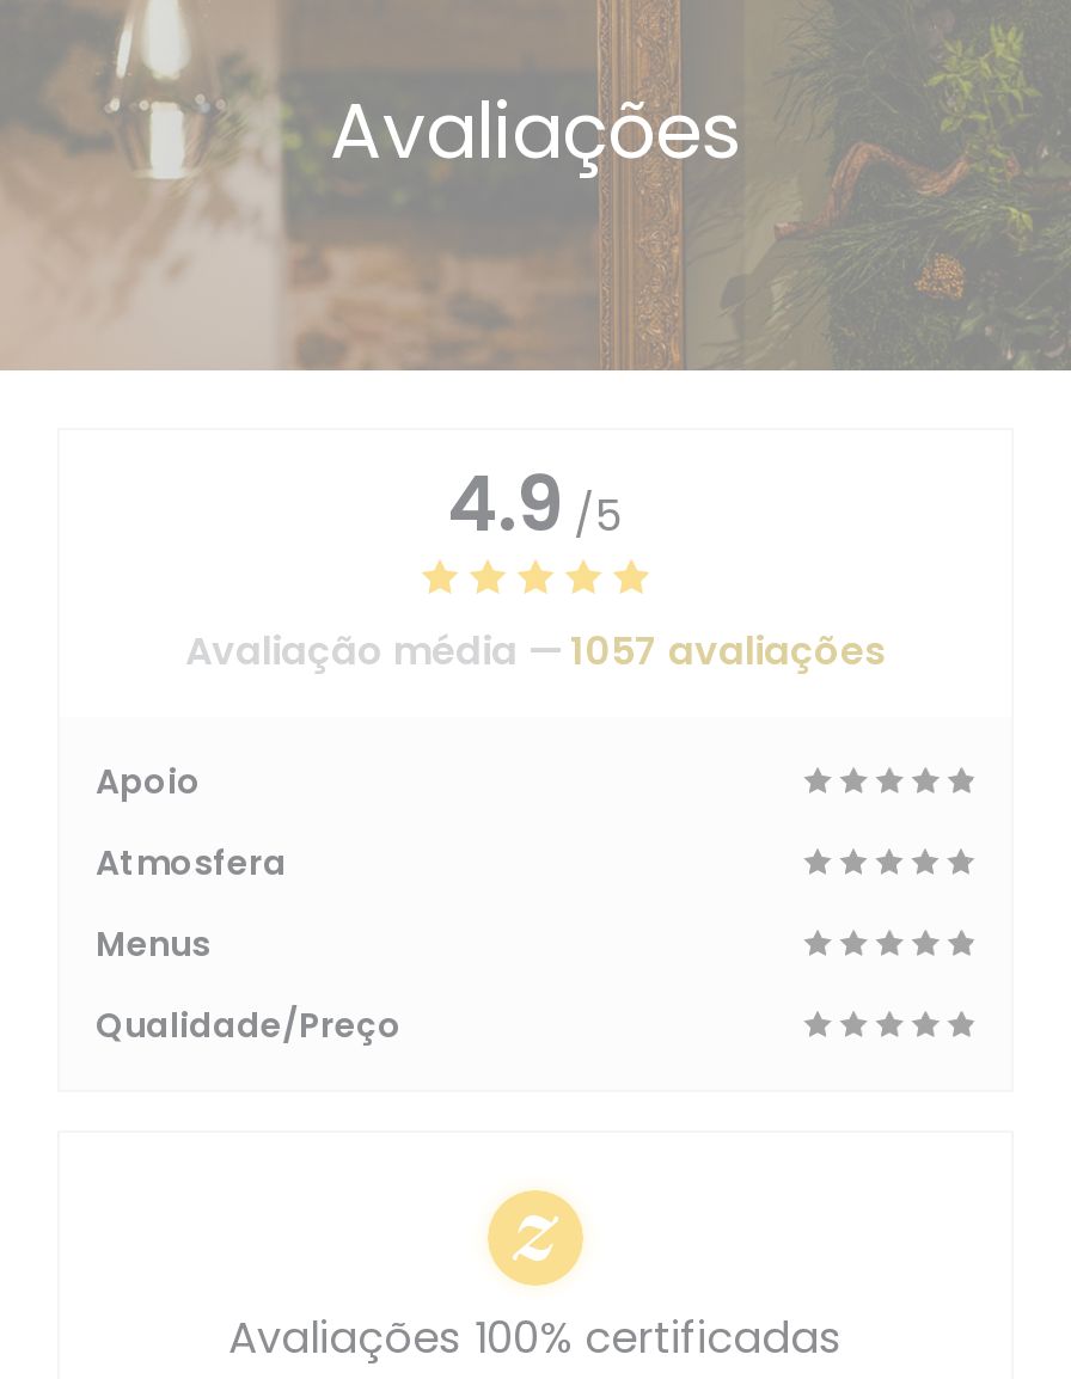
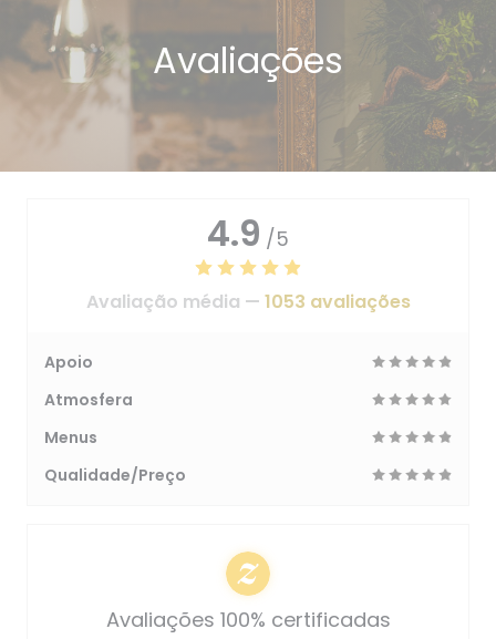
[185,624,886,679] Avaliação média — 1057 avaliações -> [86,289,410,315] Avaliação média — 1053 avaliações

